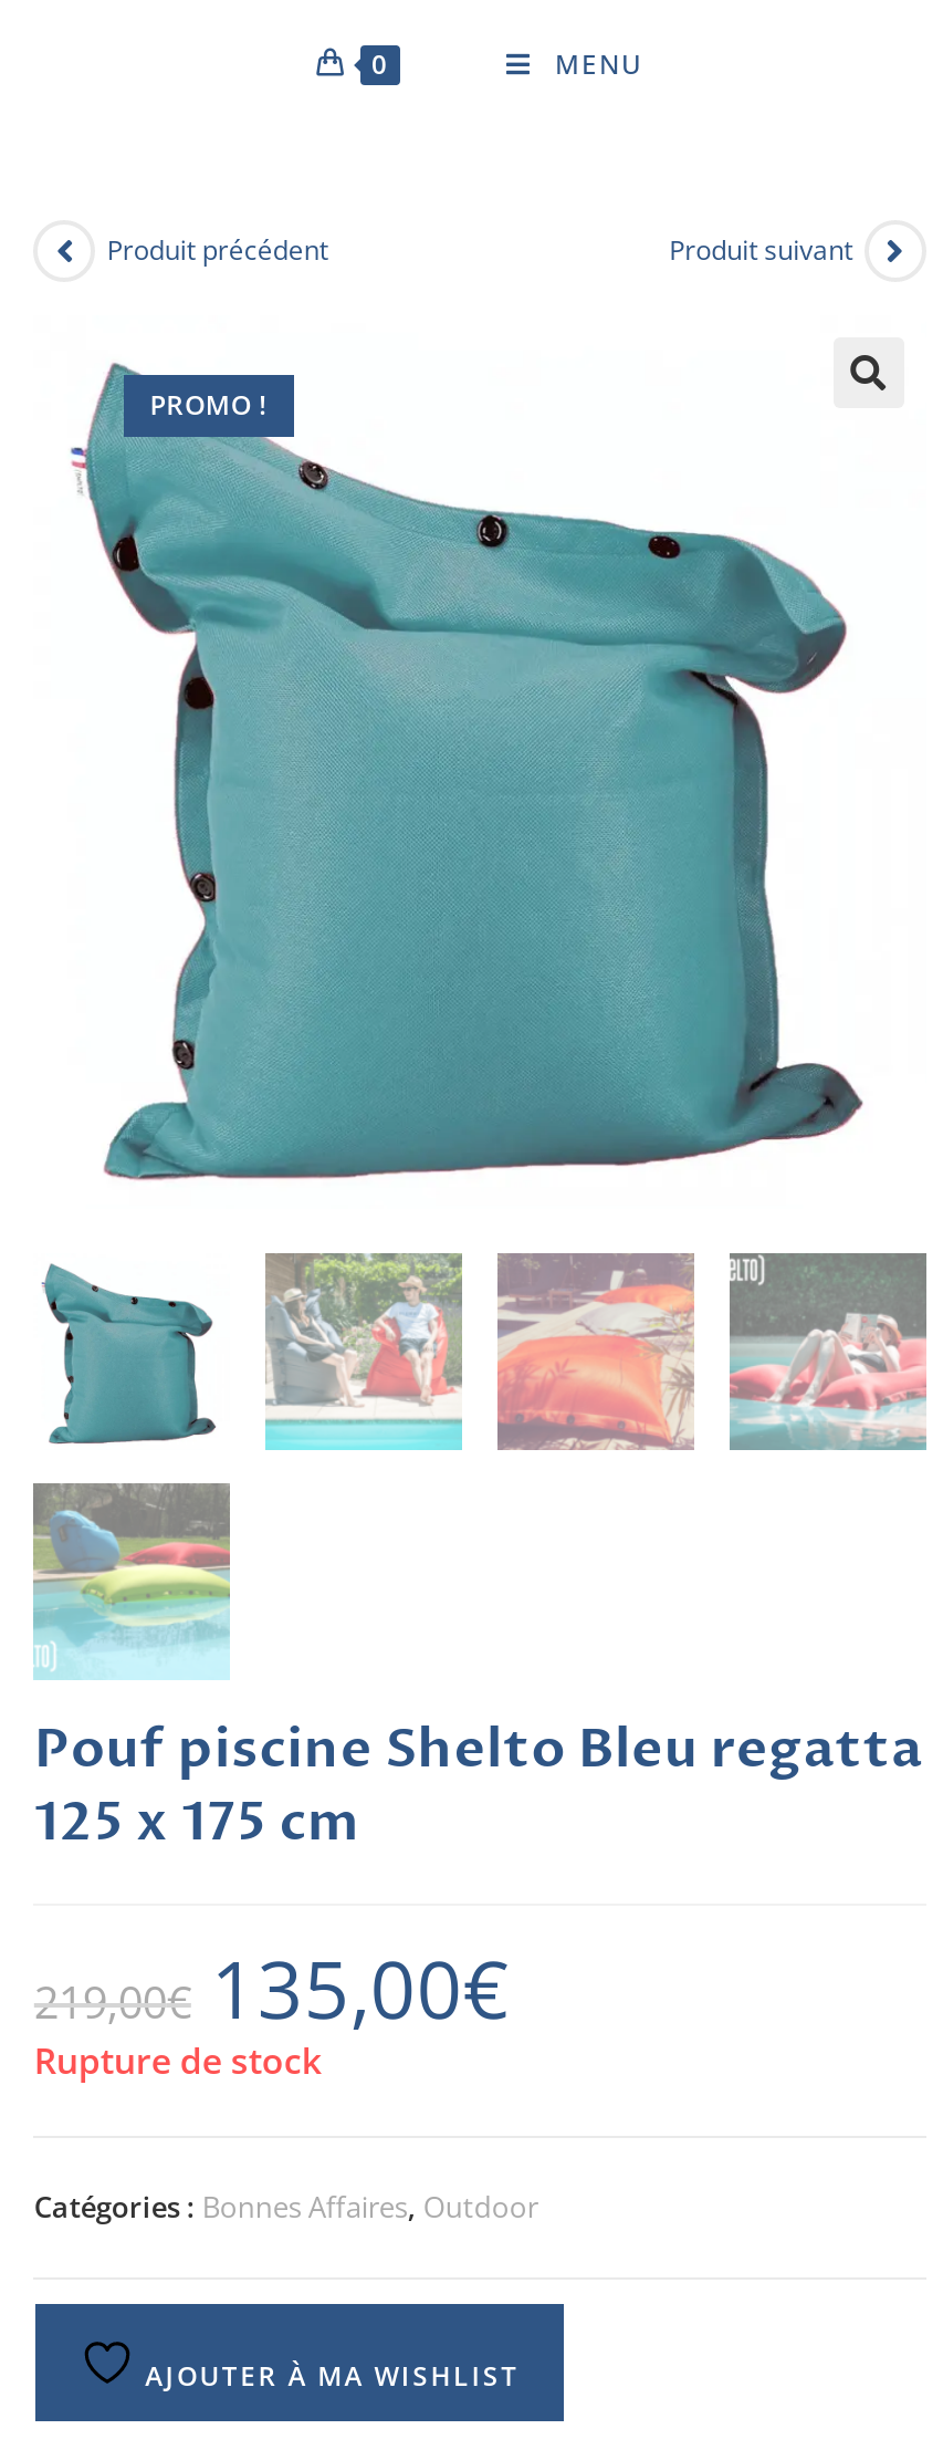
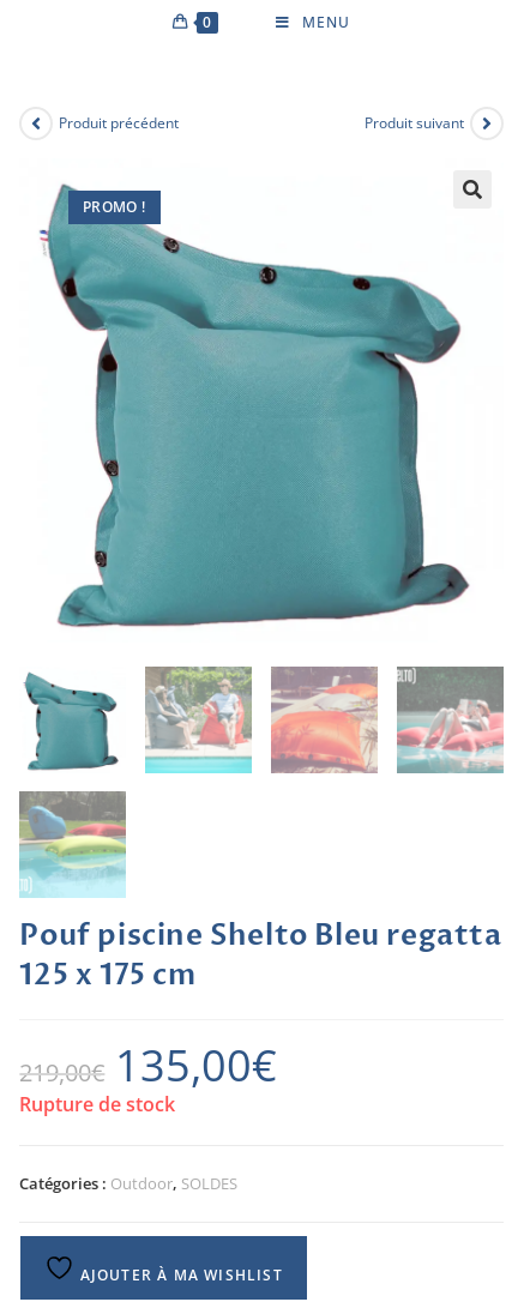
[34,2186,538,2226] Catégories : Bonnes Affaires, Outdoor -> [20,1173,238,1194] Catégories : Outdoor, SOLDES

